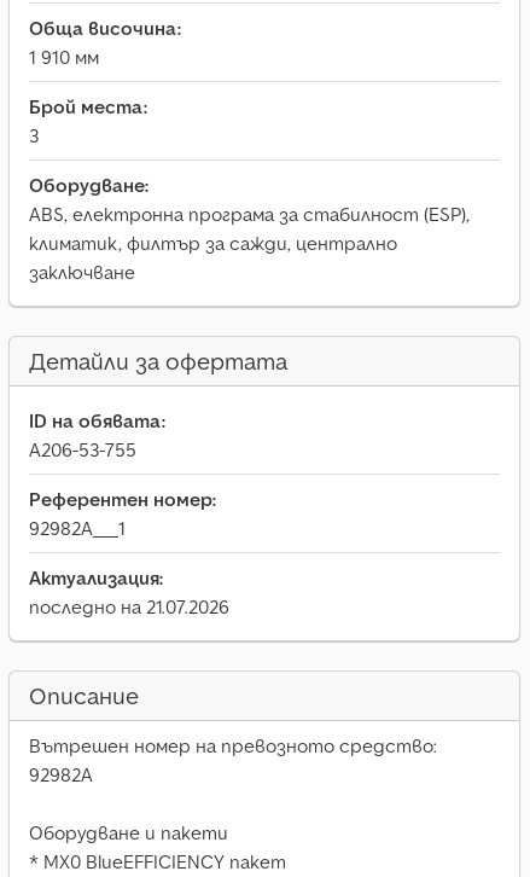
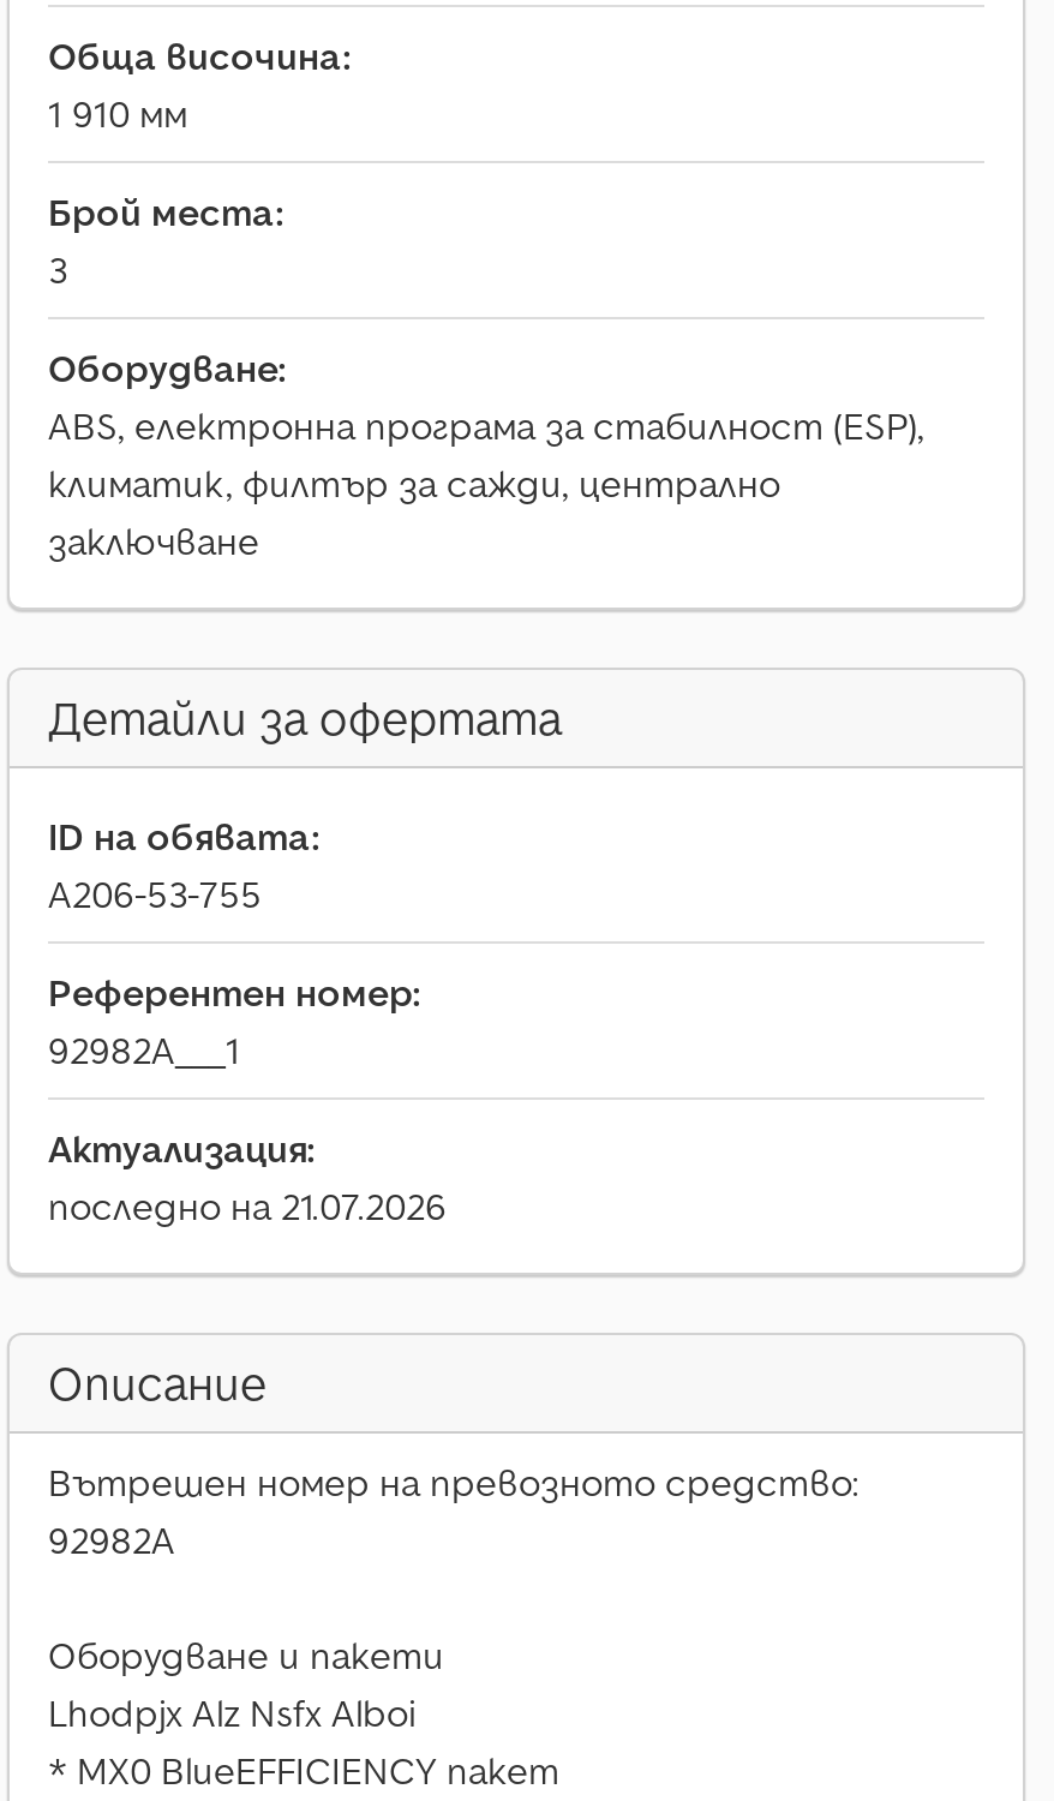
none -> [48,1688,415,1736] Lhodpjx Alz Nsfx Alboi

